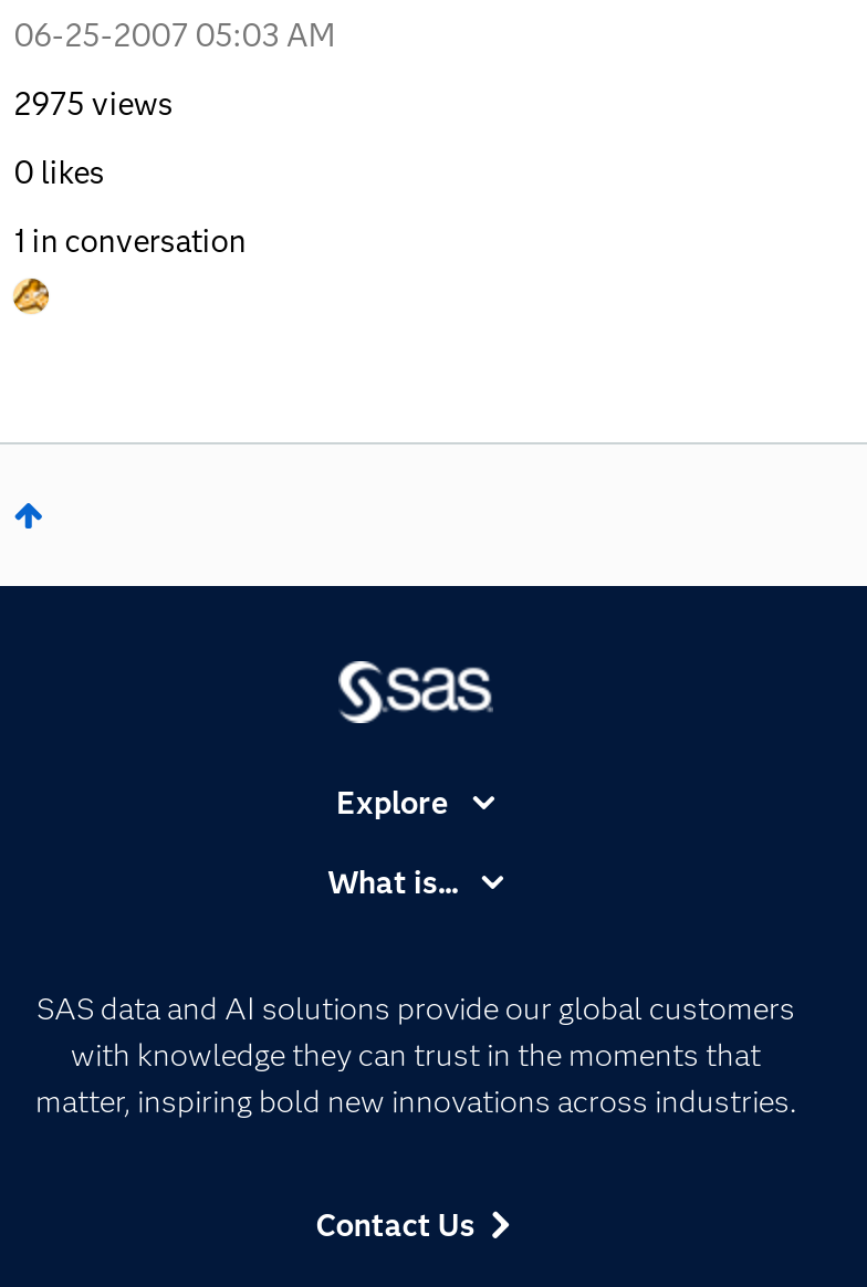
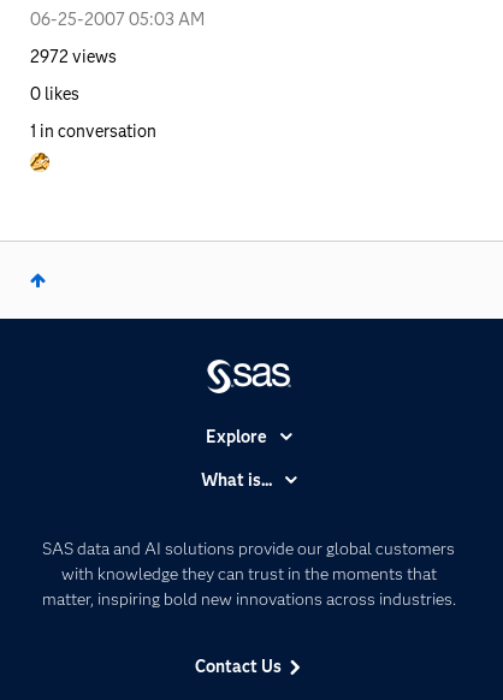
[14,84,173,124] 2975 views -> [31,46,117,67] 2972 views

